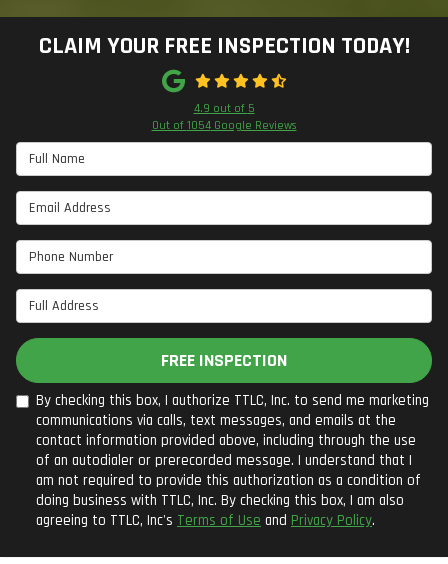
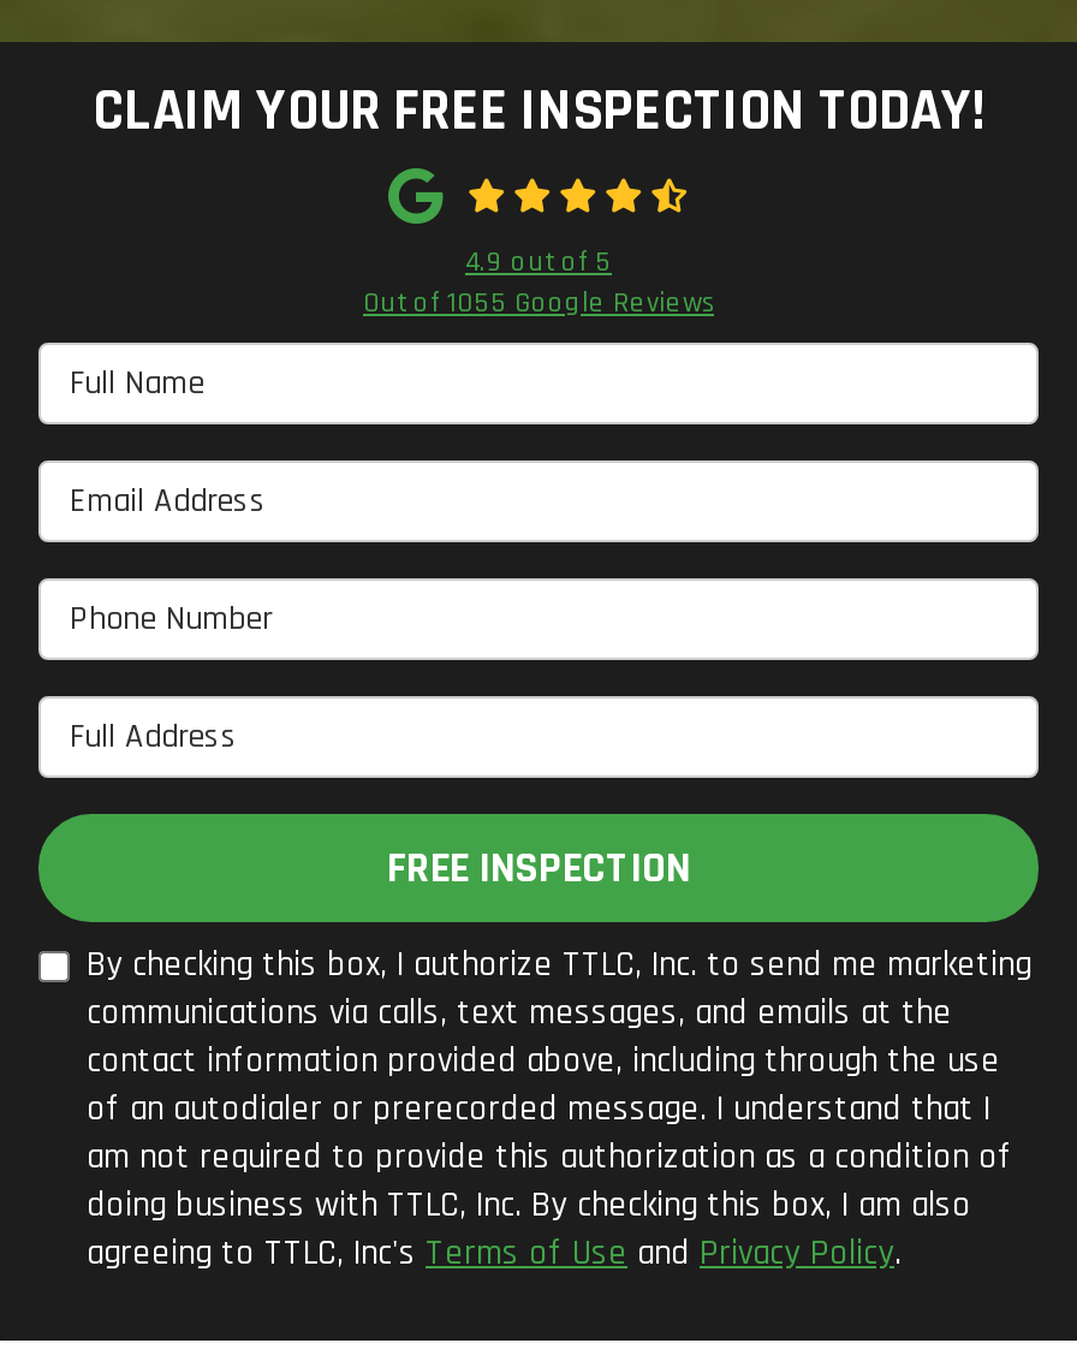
[151,118,296,133] Out of 1054 Google Reviews -> [363,286,714,322] Out of 1055 Google Reviews

